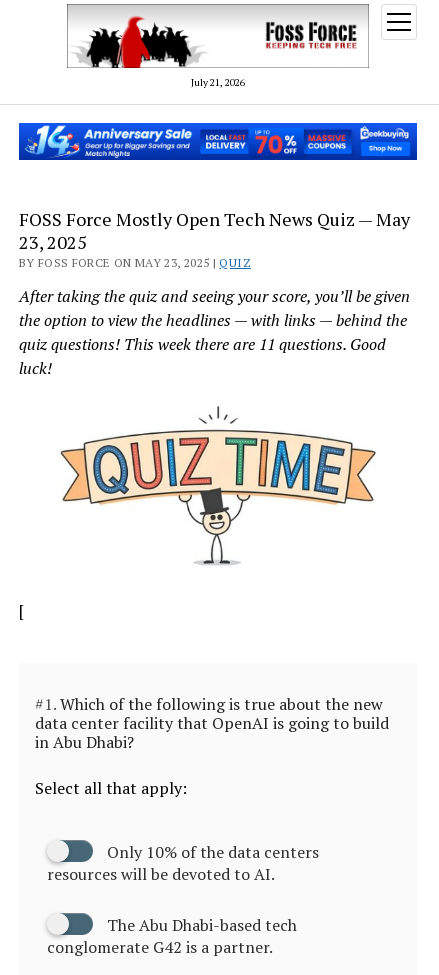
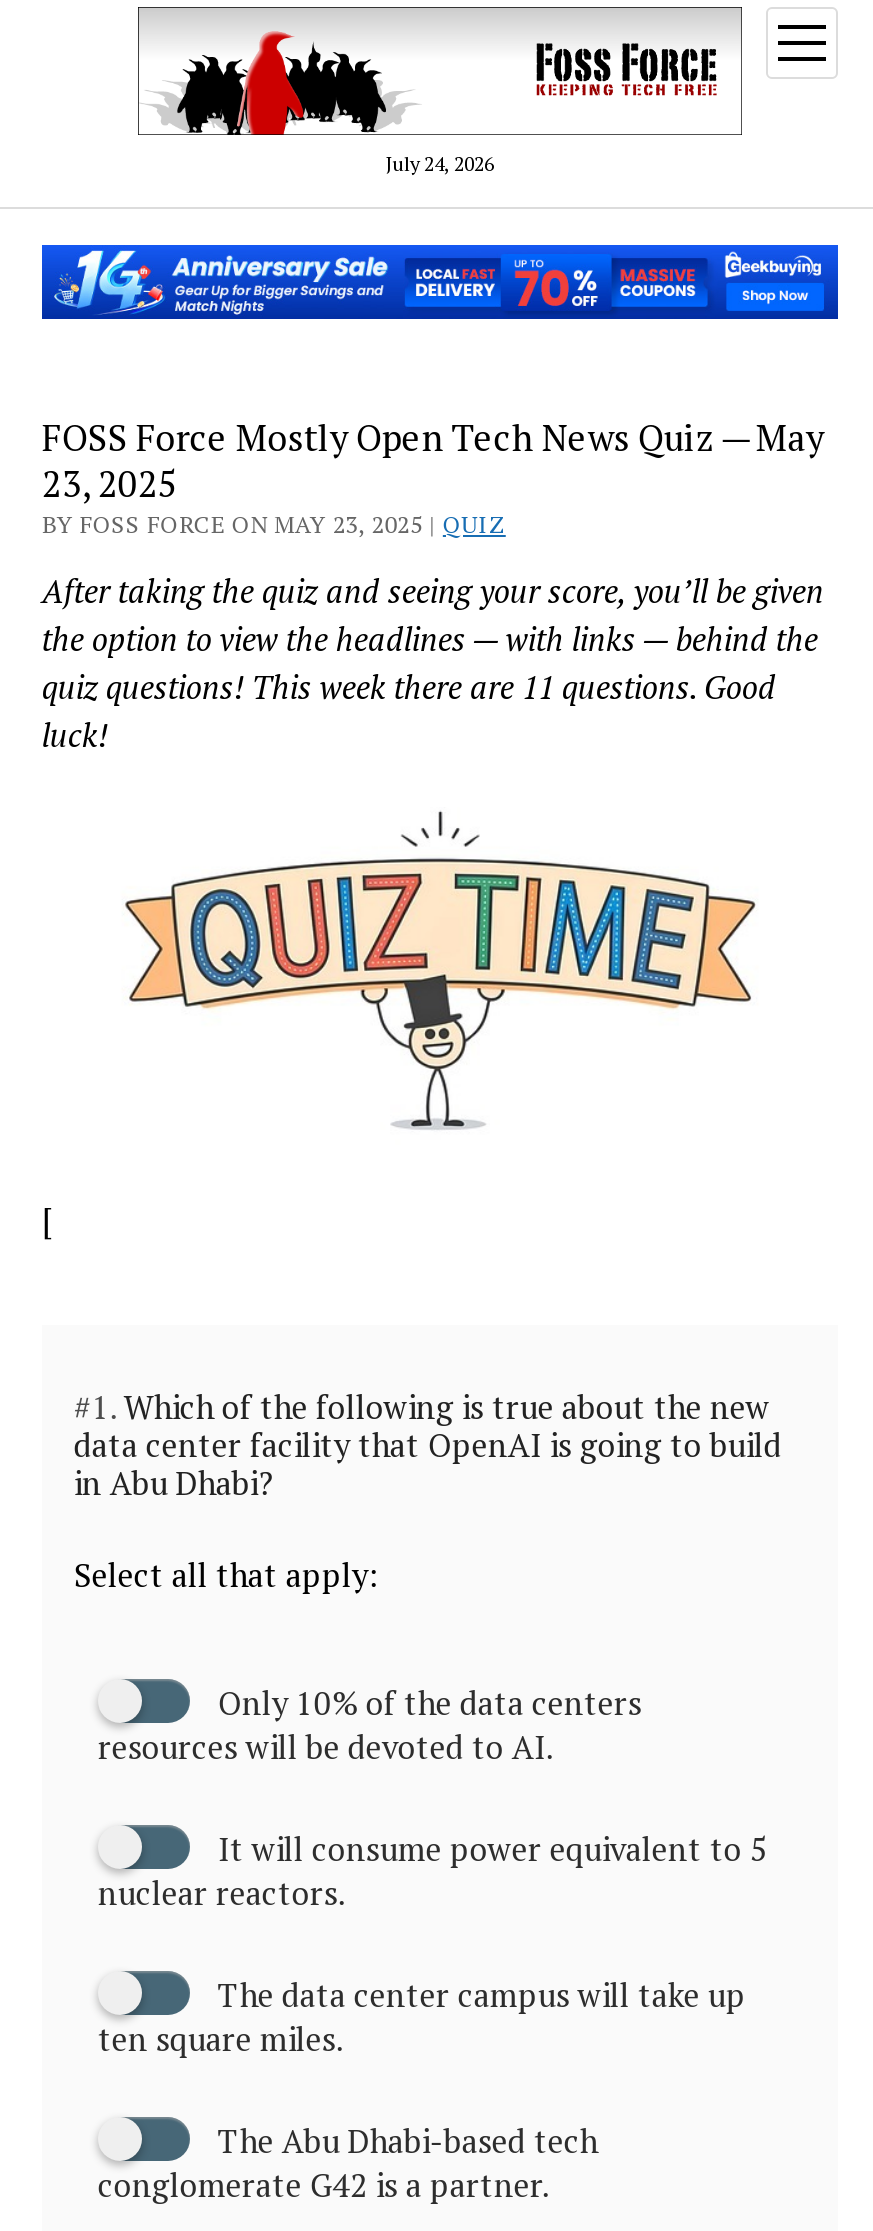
[191,76,245,89] July 21, 2026 -> [386,150,494,176] July 24, 2026
none -> [98,1827,768,2061] It will consume power equivalent to 5 | nuclear reactors. | The data center campus will take up | ten square miles.

